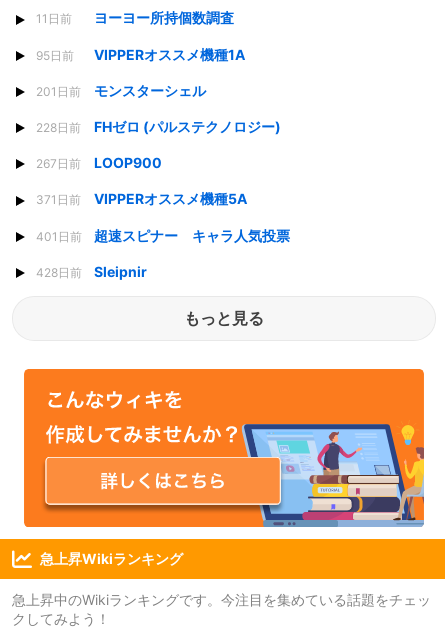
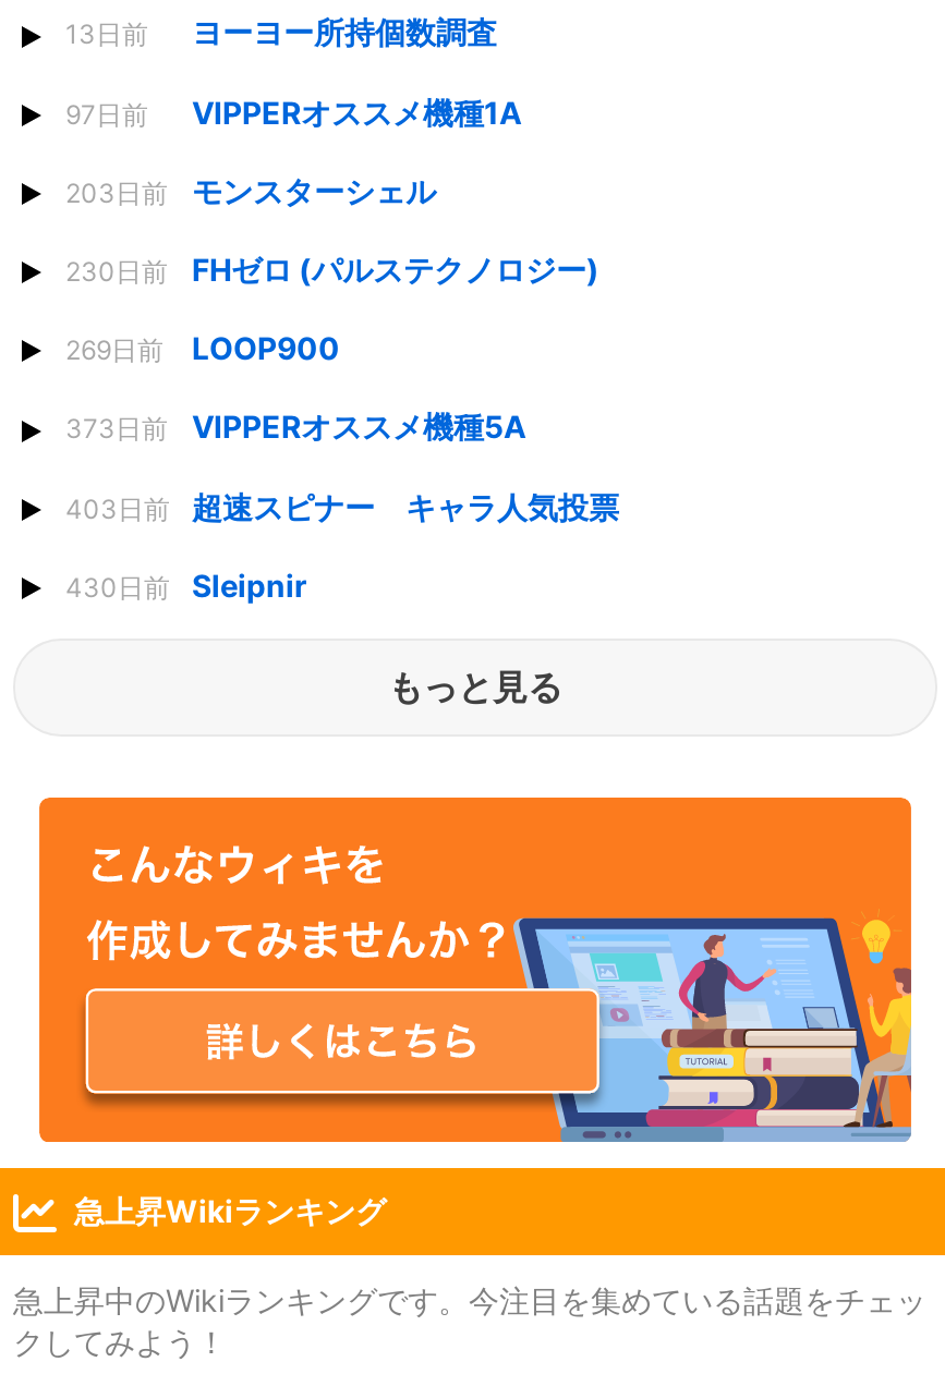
[36,9,234,26] 11日前 ヨーヨー所持個数調査 -> [65,14,497,51] 13日前 ヨーヨー所持個数調査
[36,46,245,63] 95日前 VIPPERオススメ機種1A -> [65,93,521,130] 97日前 VIPPERオススメ機種1A
[36,82,206,99] 201日前 モンスターシェル -> [65,172,436,209] 203日前 モンスターシェル
[36,118,281,135] 228日前 FHゼロ (パルステクノロジー) -> [65,250,599,287] 230日前 FHゼロ (パルステクノロジー)
[36,154,162,171] 267日前 LOOP900 -> [65,329,340,366] 269日前 LOOP900
[36,190,247,207] 371日前 VIPPERオススメ機種5A -> [65,408,525,445] 373日前 VIPPERオススメ機種5A
[36,226,290,243] 401日前 超速スピナー キャラ人気投票 -> [65,487,619,524] 403日前 超速スピナー キャラ人気投票
[36,263,147,280] 428日前 Sleipnir -> [65,566,307,603] 430日前 Sleipnir

